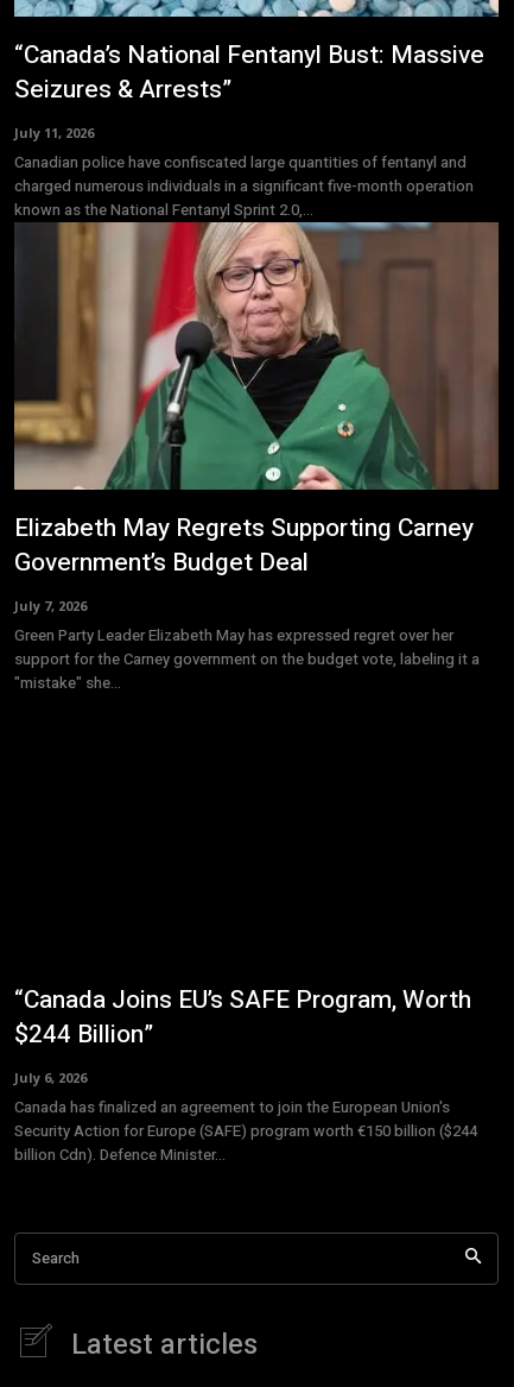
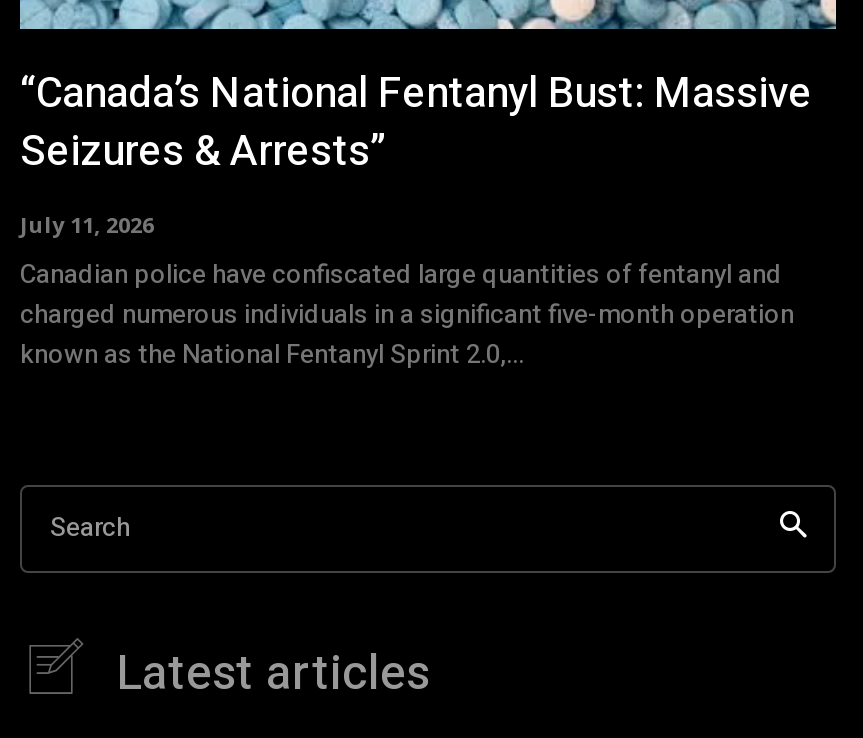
[13,221,499,694] [image] | Elizabeth May Regrets Supporting Carney | Government’s Budget Deal | July 7, 2026 | Green Party Leader Elizabeth May has expressed regret over her | support for the Carney government on the budget vote, labeling it a | "mistake" she... -> none
[14,982,477,1166] “Canada Joins EU’s SAFE Program, Worth | $244 Billion” | July 6, 2026 | Canada has finalized an agreement to join the European Union's | Security Action for Europe (SAFE) program worth €150 billion ($244 | billion Cdn). Defence Minister... -> none

